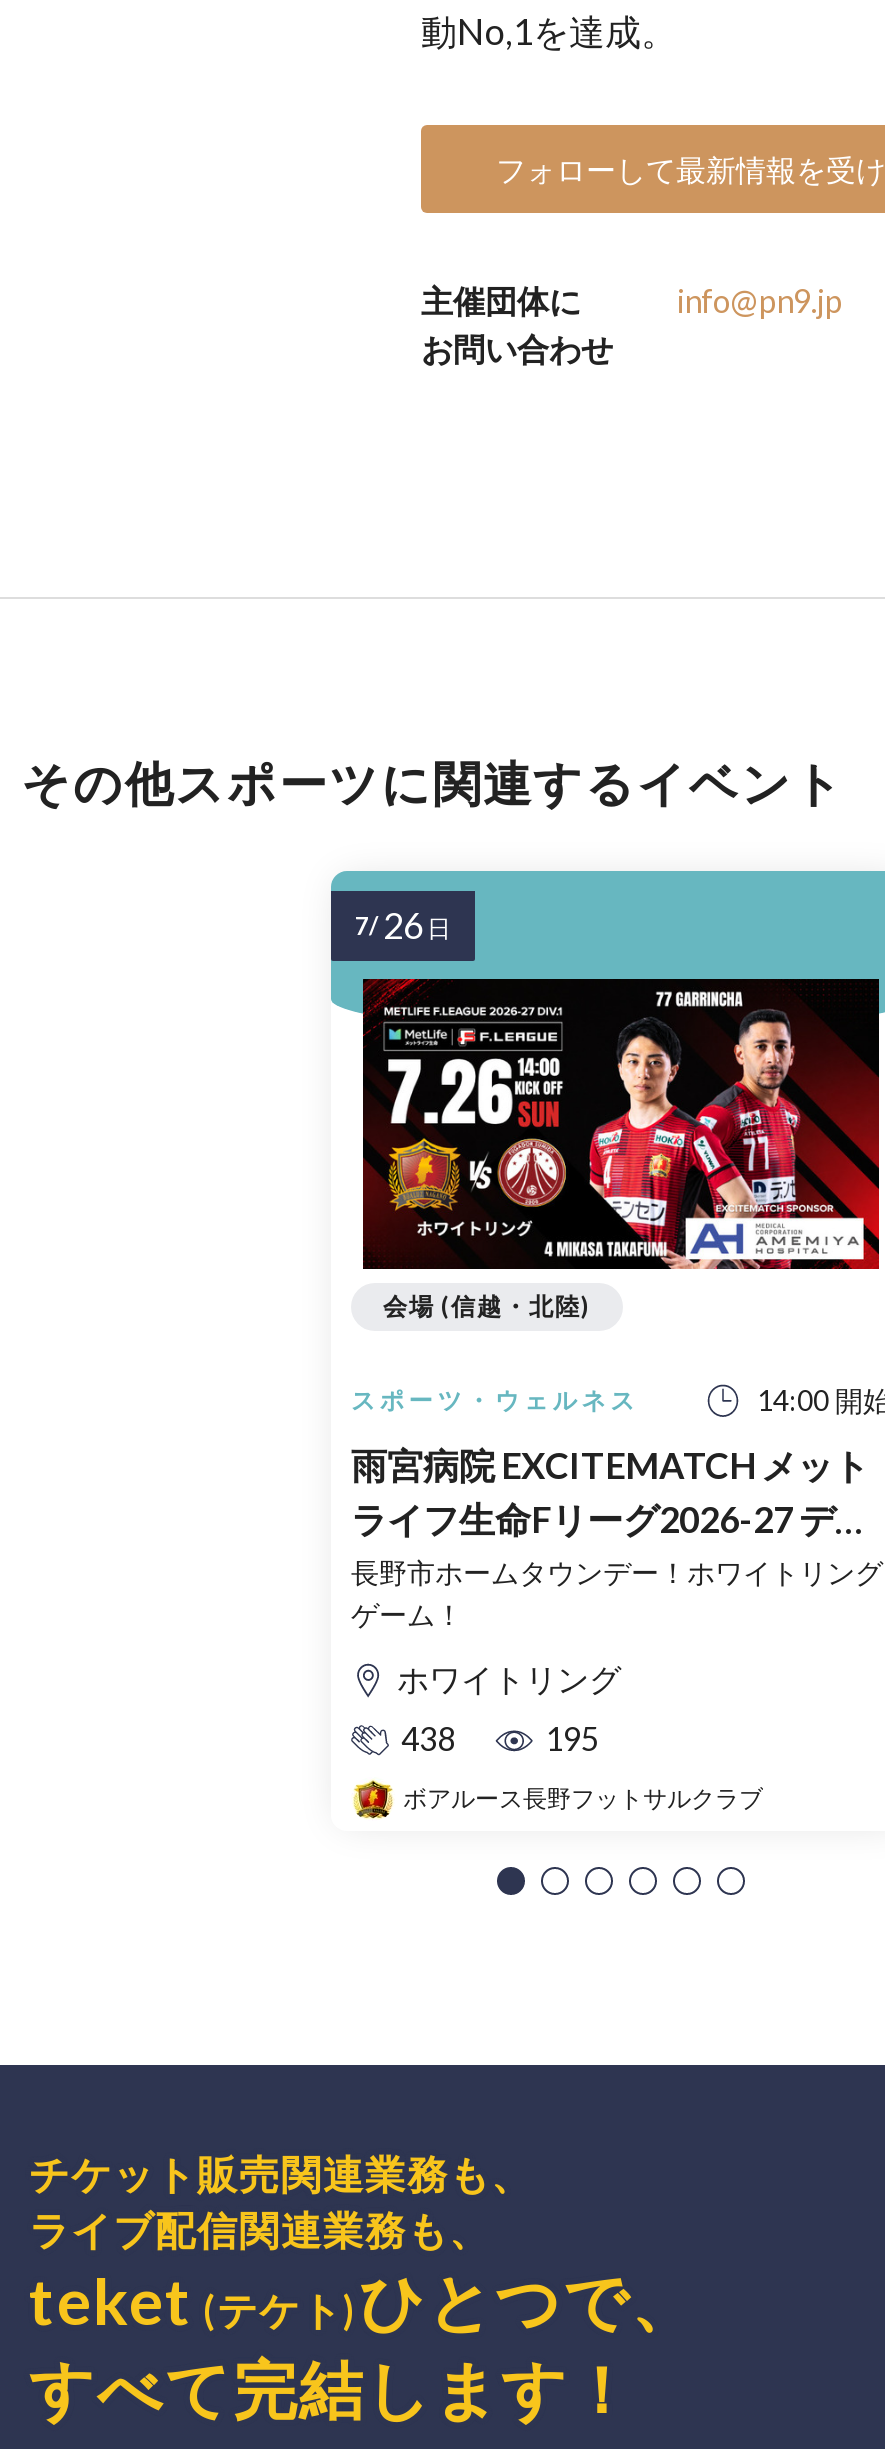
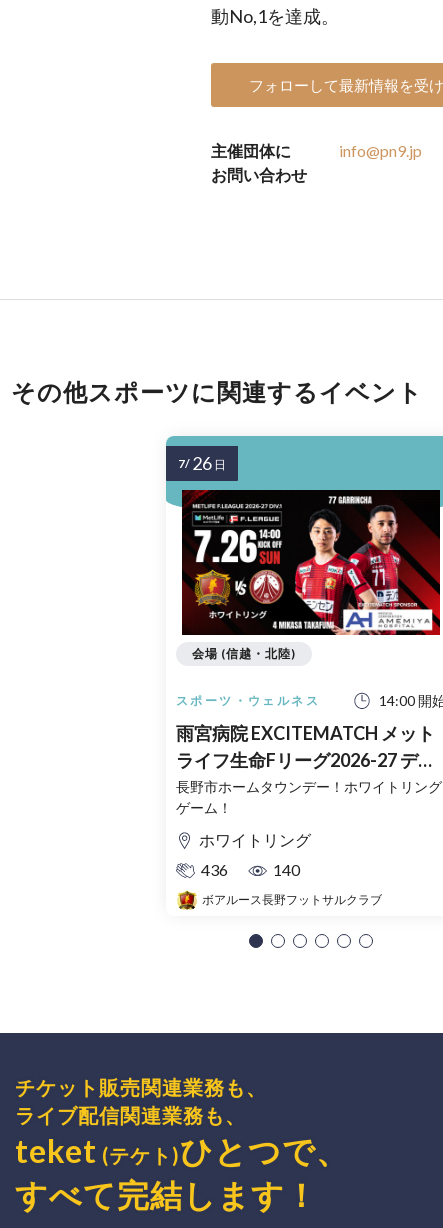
[401,1720,455,1758] 438 -> [201,860,228,879] 436
[545,1720,599,1758] 195 -> [273,860,300,879] 140

